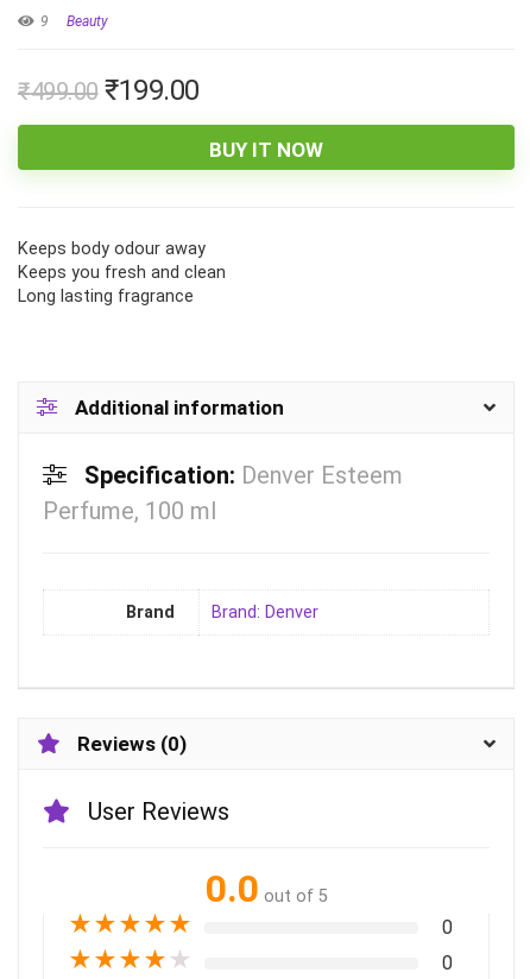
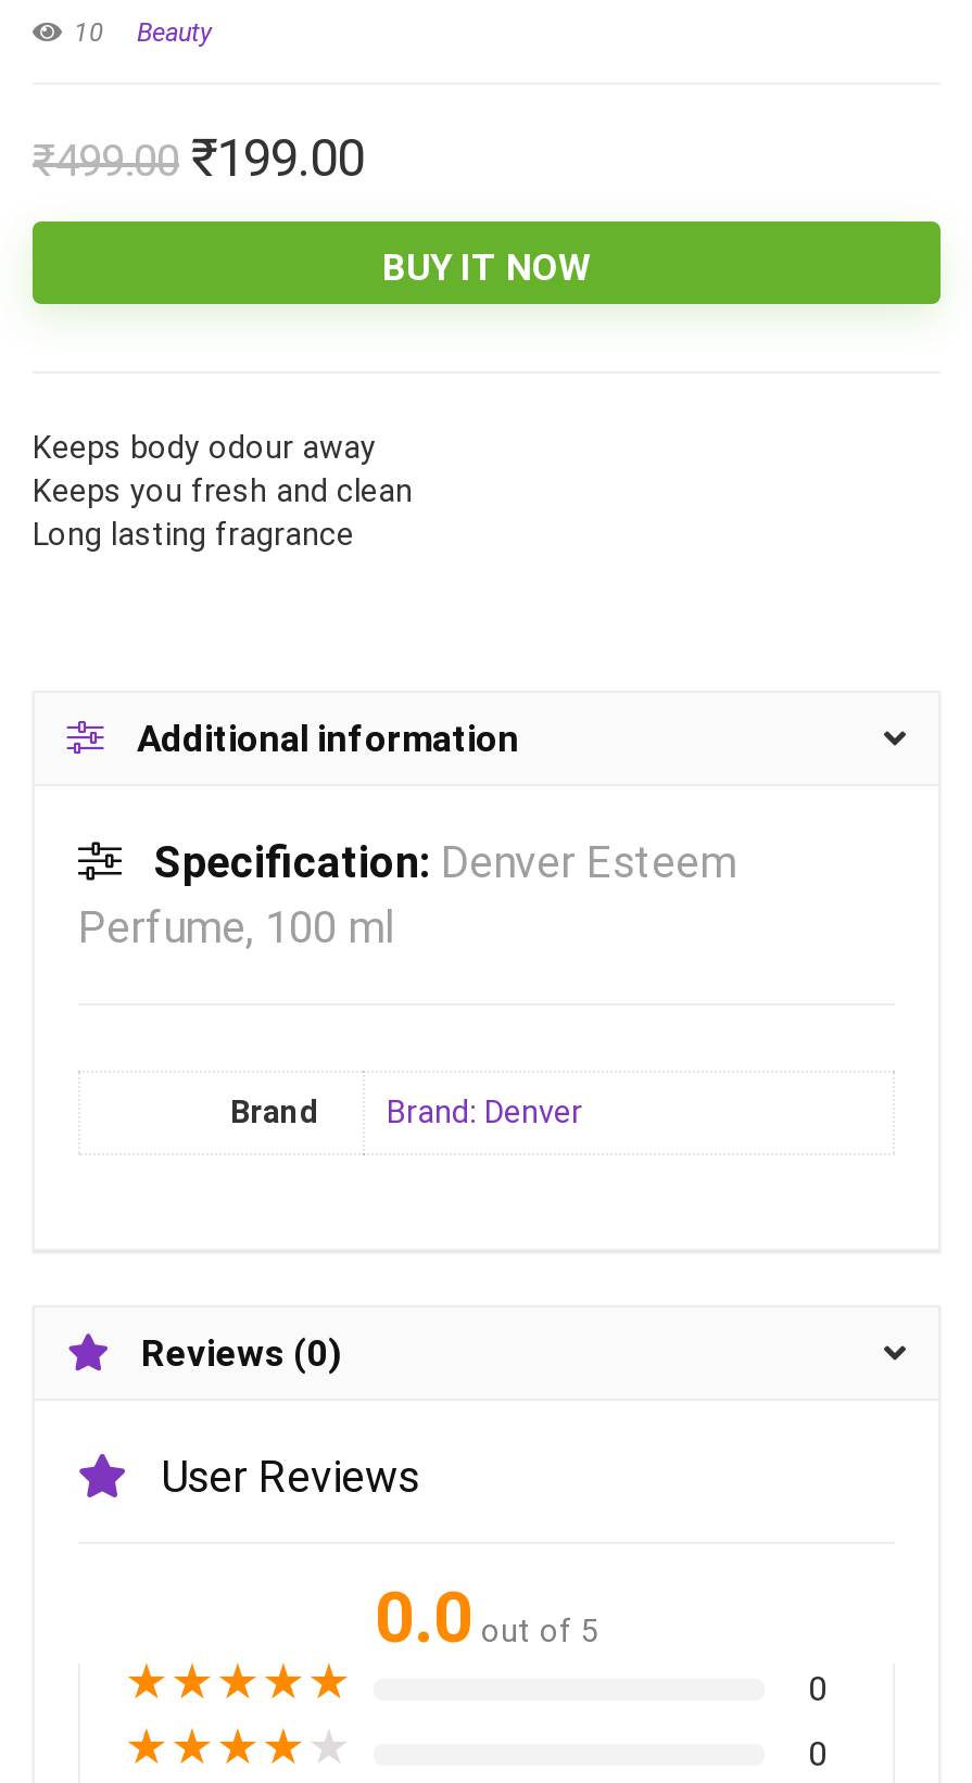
[40,13,108,29] 9 Beauty -> [74,17,213,47] 10 Beauty

